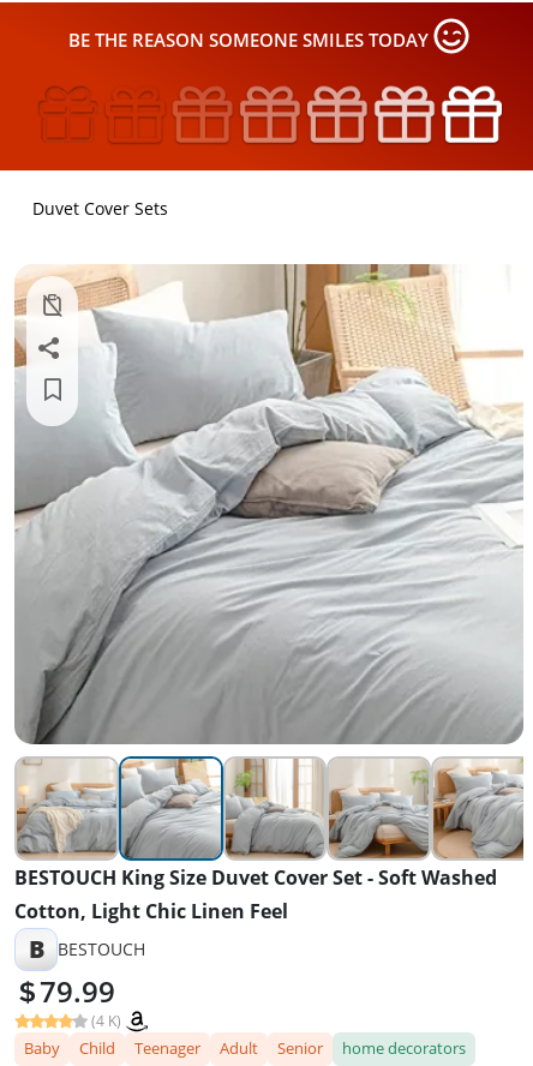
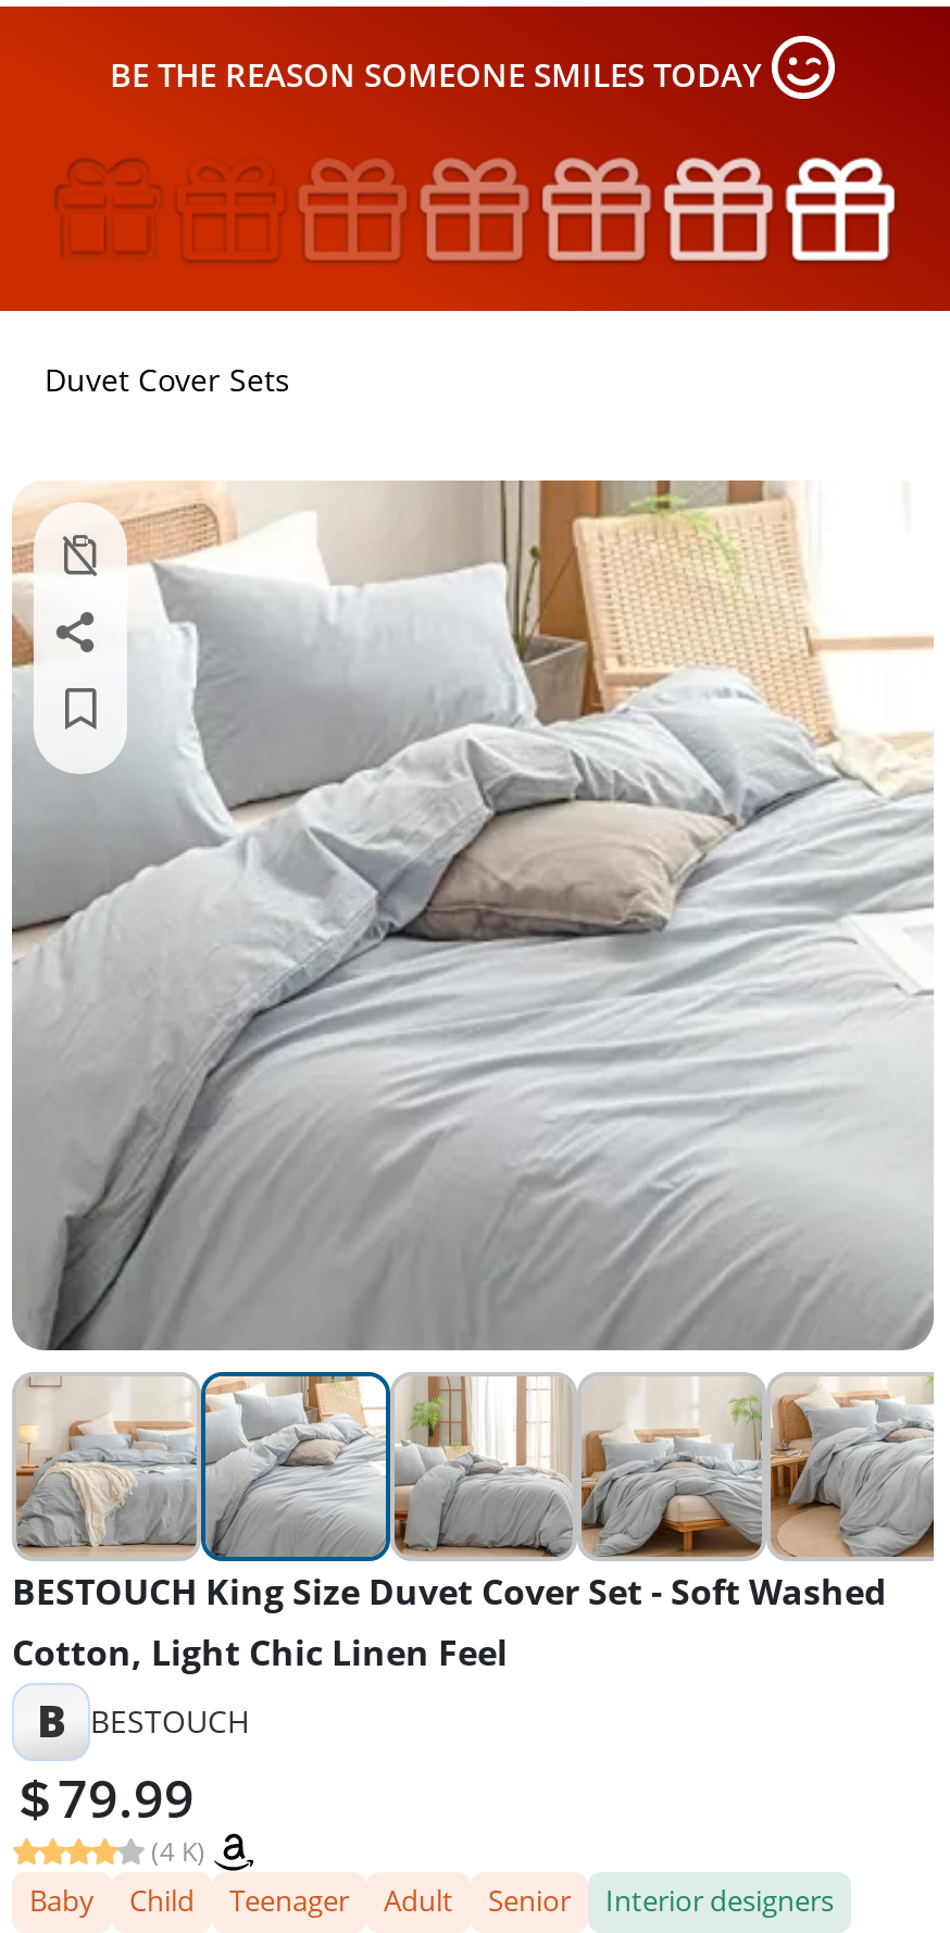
[342,1037,466,1059] home decorators -> [605,1880,834,1920] Interior designers

